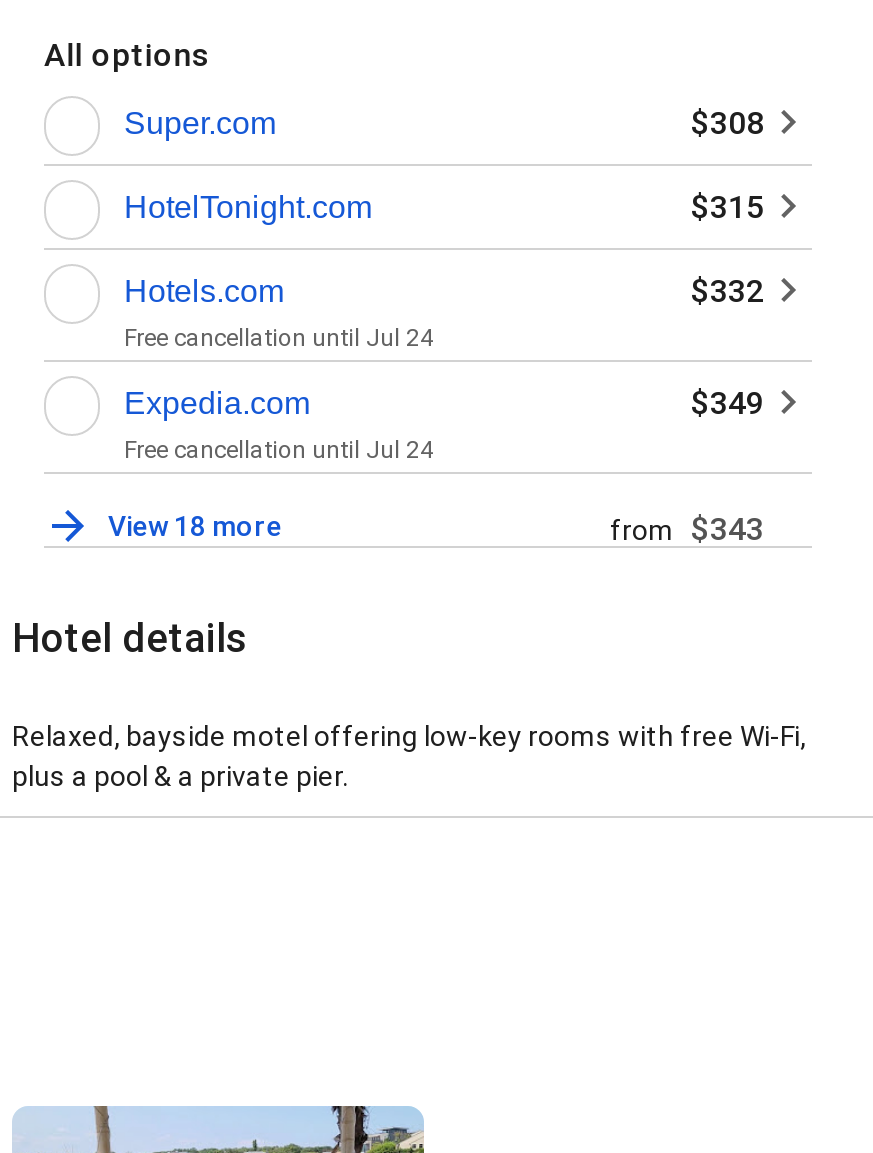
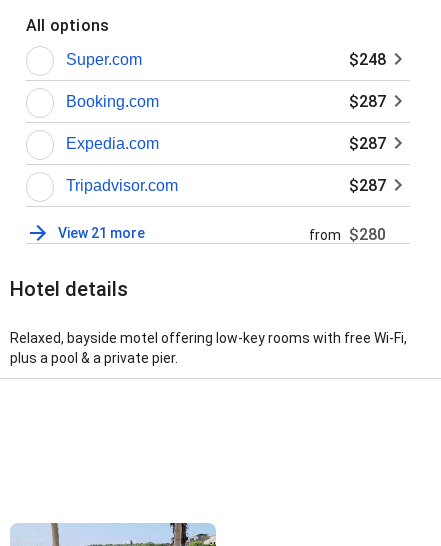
[124,105,764,353] $308 | HotelTonight.com | $315 | Hotels.com | $332 | Free cancellation until Jul 24 -> [66,50,386,111] $248 | Booking.com | $287
[108,385,764,549] $349 | Free cancellation until Jul 24 | View 18 more | from $343 -> [58,134,386,244] $287 | Tripadvisor.com | $287 | View 21 more | from $280
moved [124,387,310,421] -> [66,135,159,152]: Expedia.com

